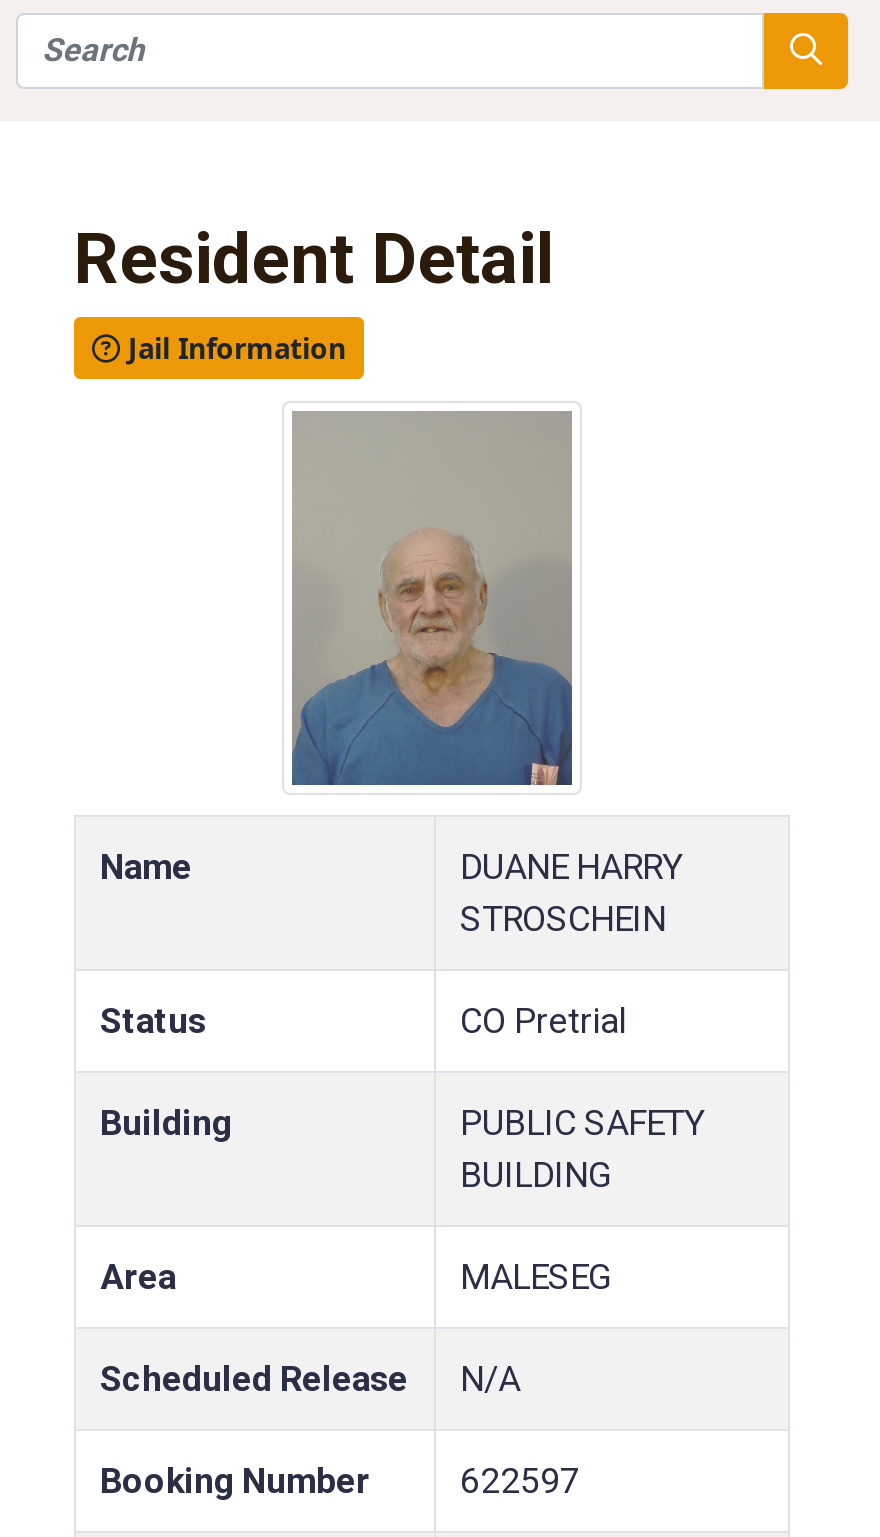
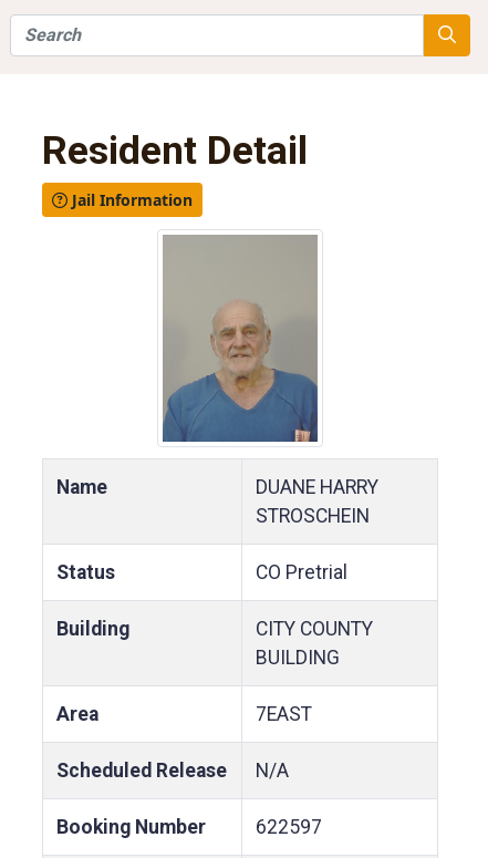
[460,1102,704,1142] PUBLIC SAFETY -> [256,617,373,639] CITY COUNTY
[460,1256,612,1296] MALESEG -> [256,702,312,725] 7EAST

